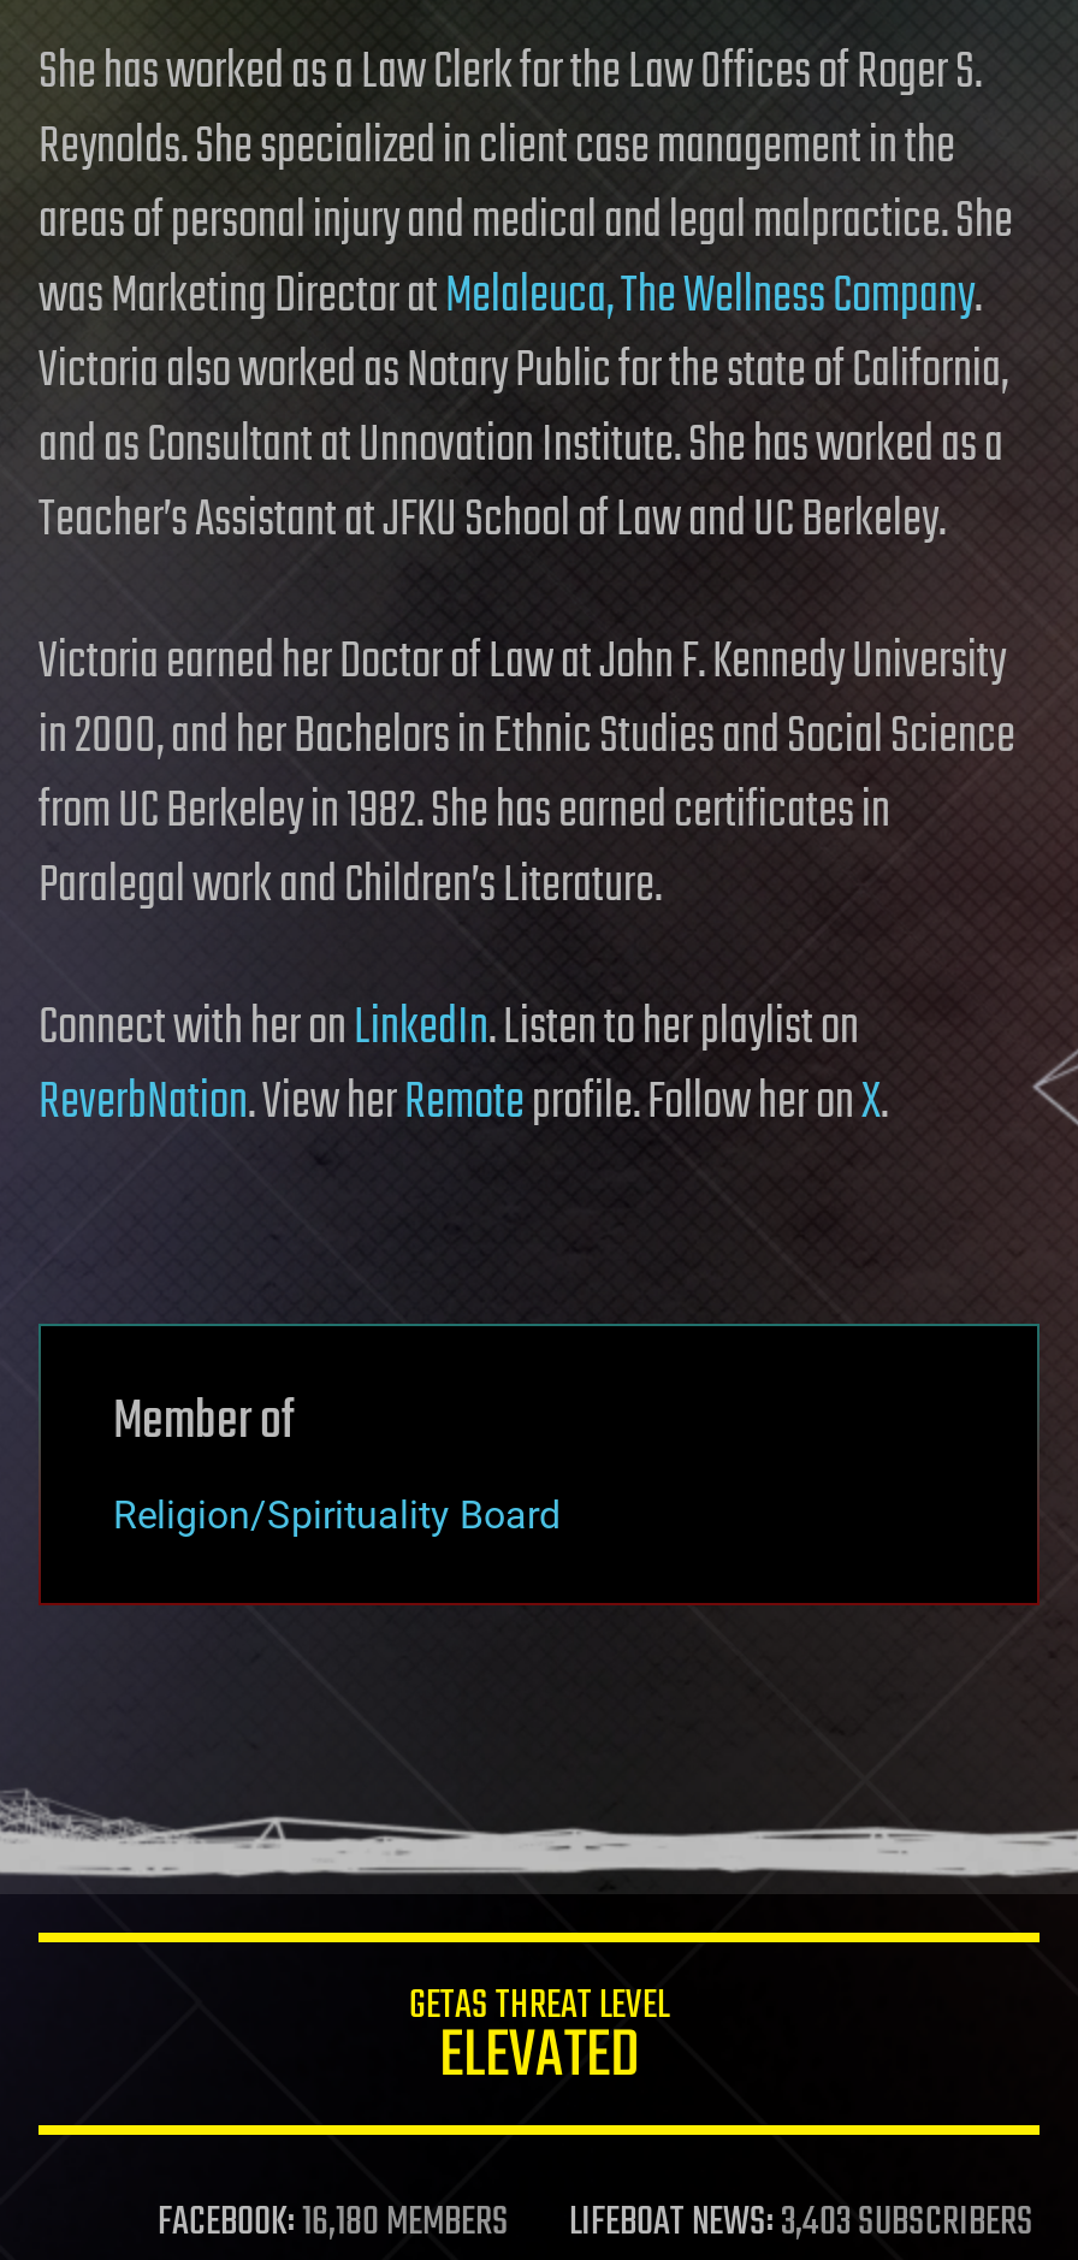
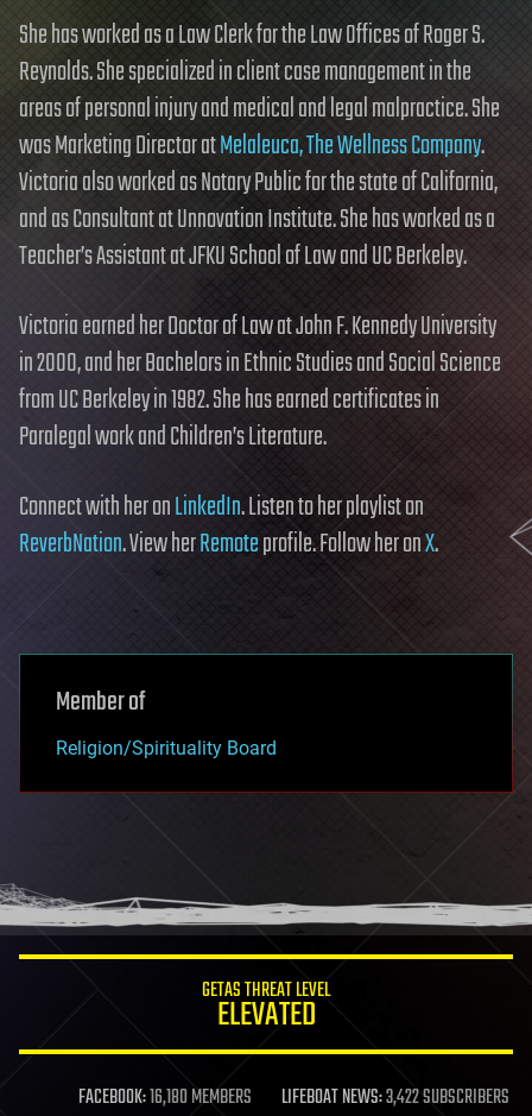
[569,2192,1033,2255] LIFEBOAT NEWS:3,403 SUBSCRIBERS -> [281,1082,509,1113] LIFEBOAT NEWS:3,422 SUBSCRIBERS

